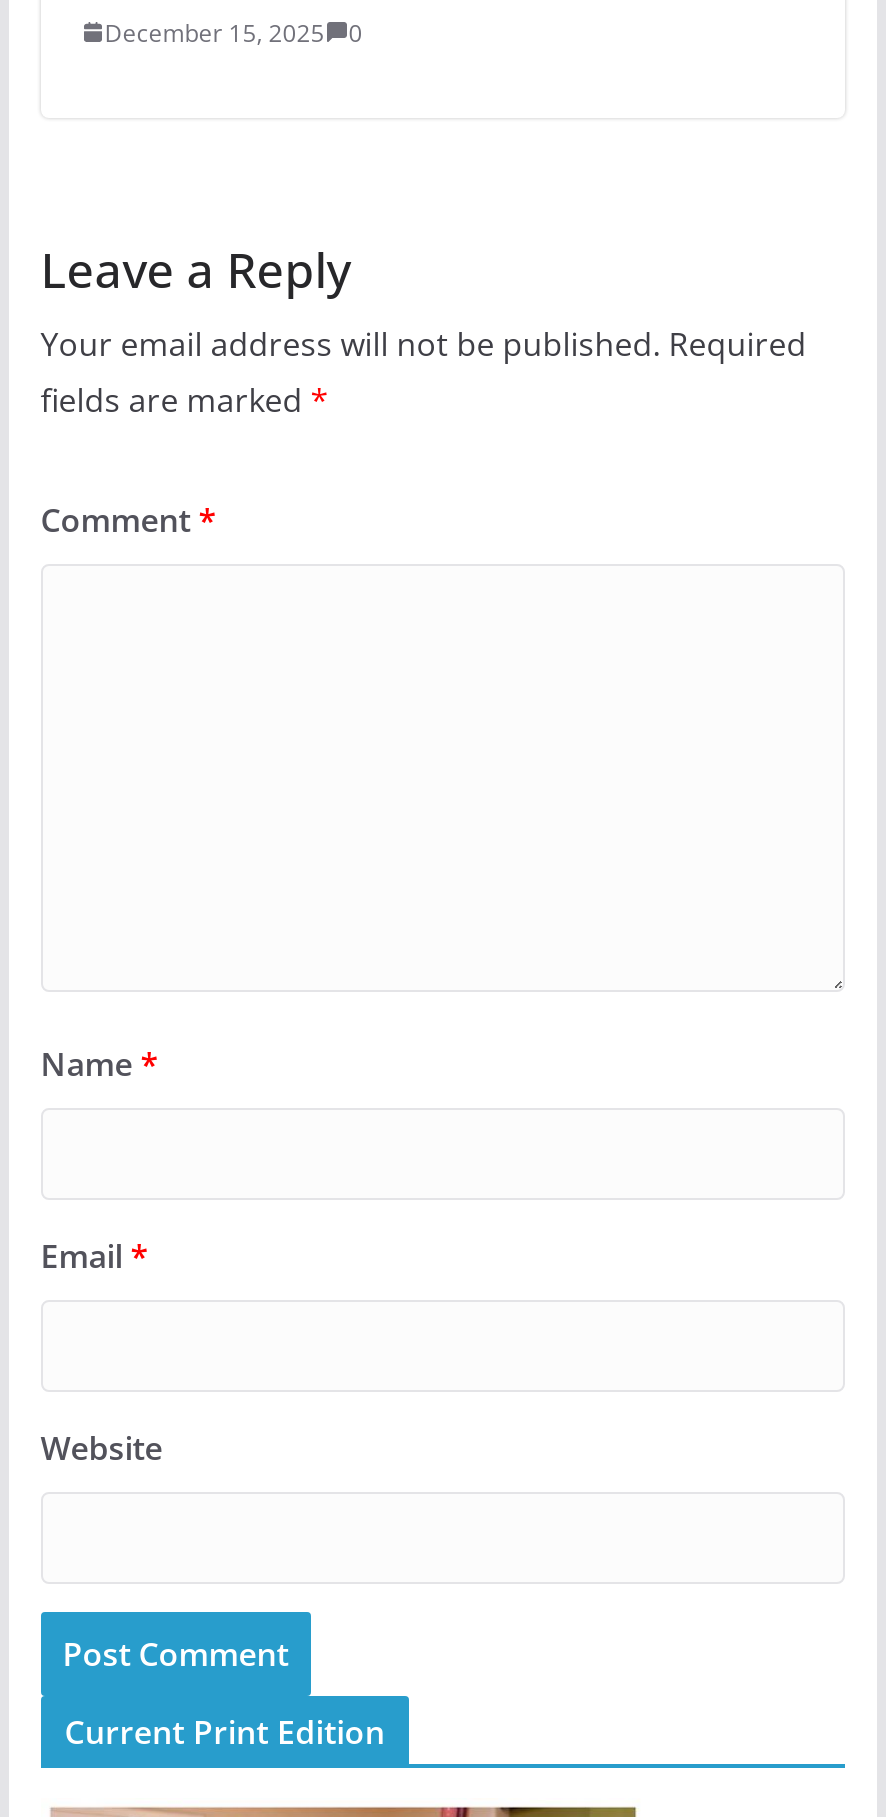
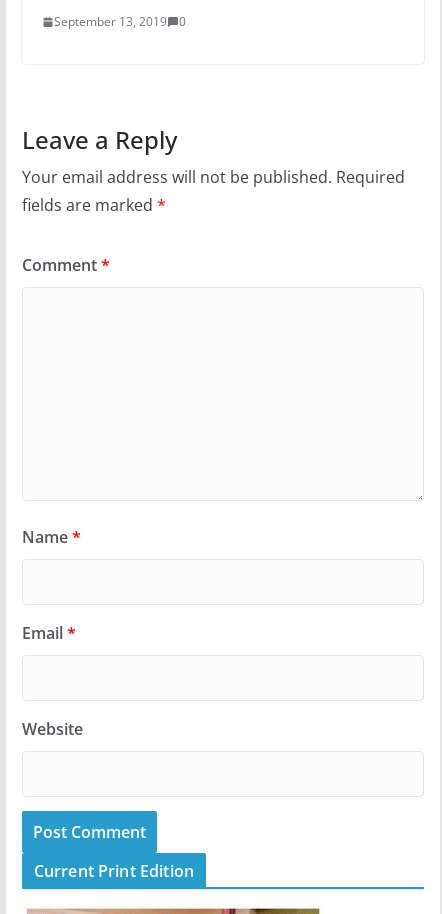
[104,15,362,49] December 15, 2025 0 -> [54,13,186,30] September 13, 2019 0

